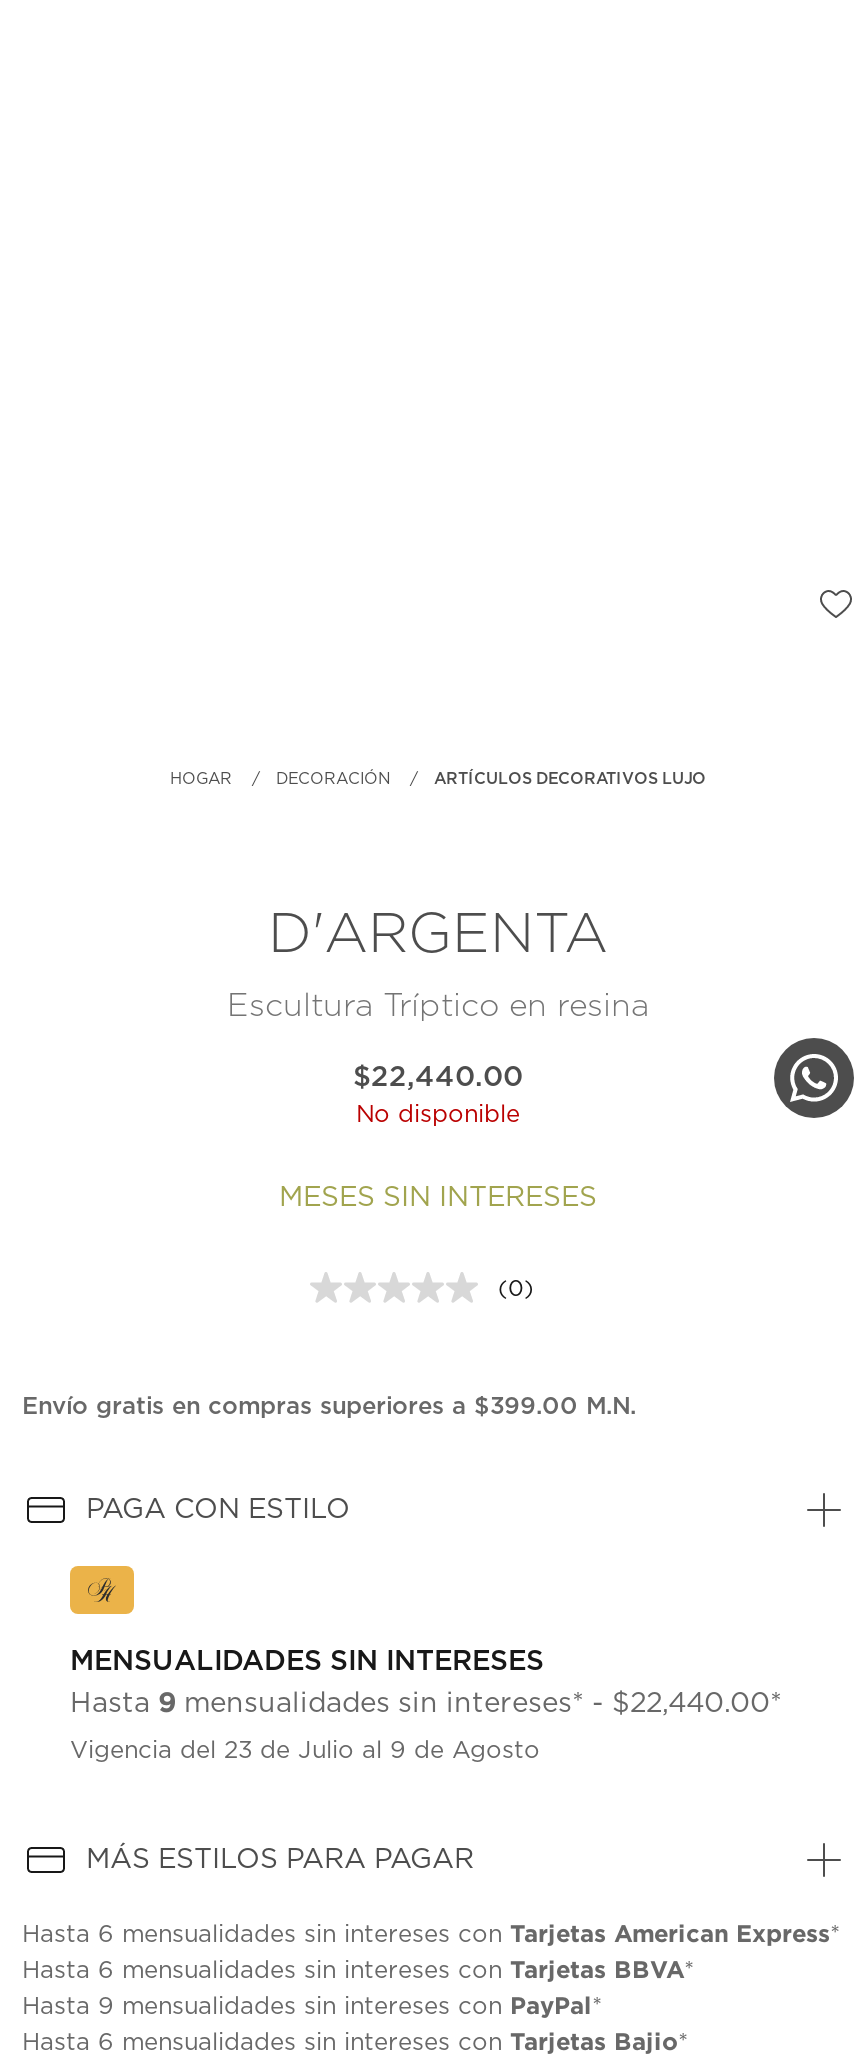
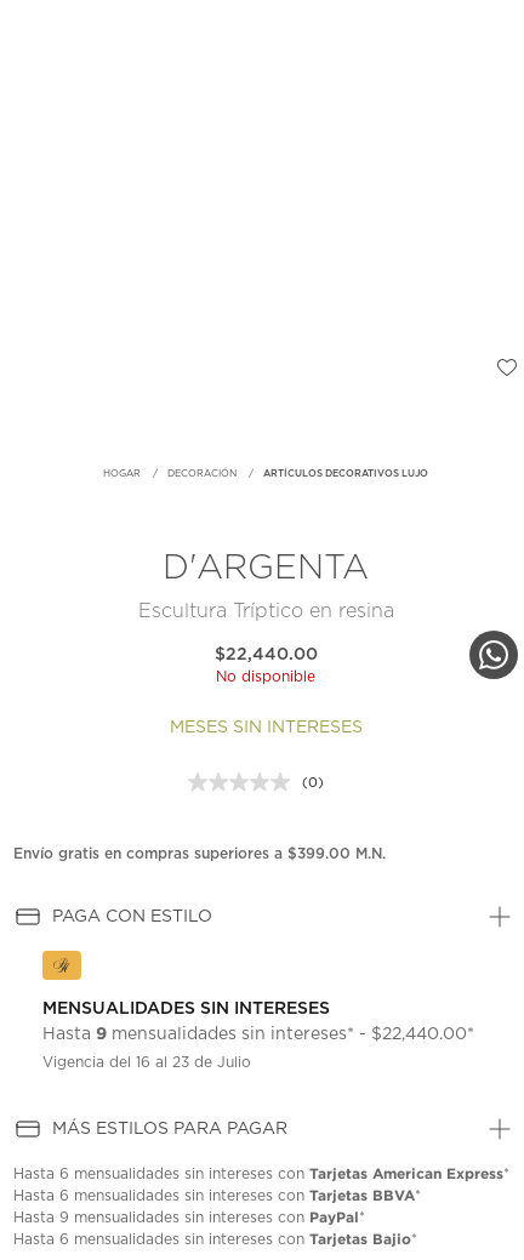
[70,1739,540,1763] Vigencia del 23 de Julio al 9 de Agosto -> [42,1055,251,1070] Vigencia del 16 al 23 de Julio

